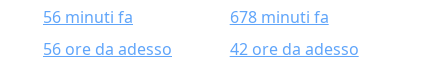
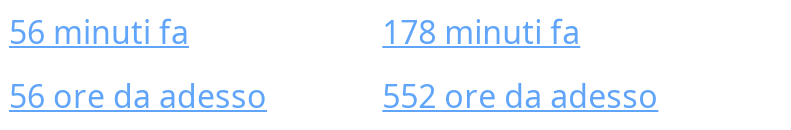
[230,6,329,28] 678 minuti fa -> [382,10,580,54] 178 minuti fa
[230,38,359,60] 42 ore da adesso -> [382,74,658,118] 552 ore da adesso

